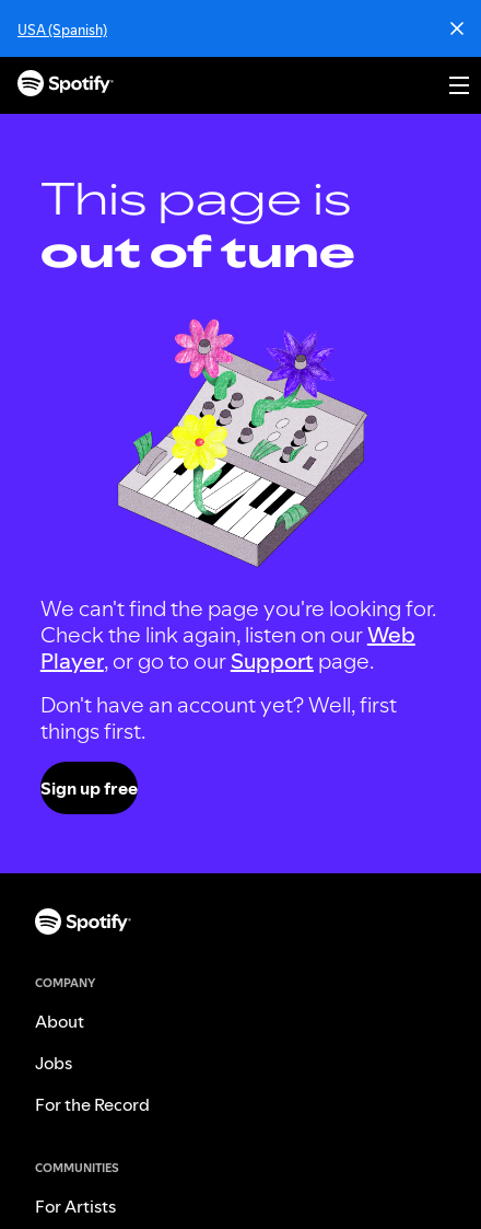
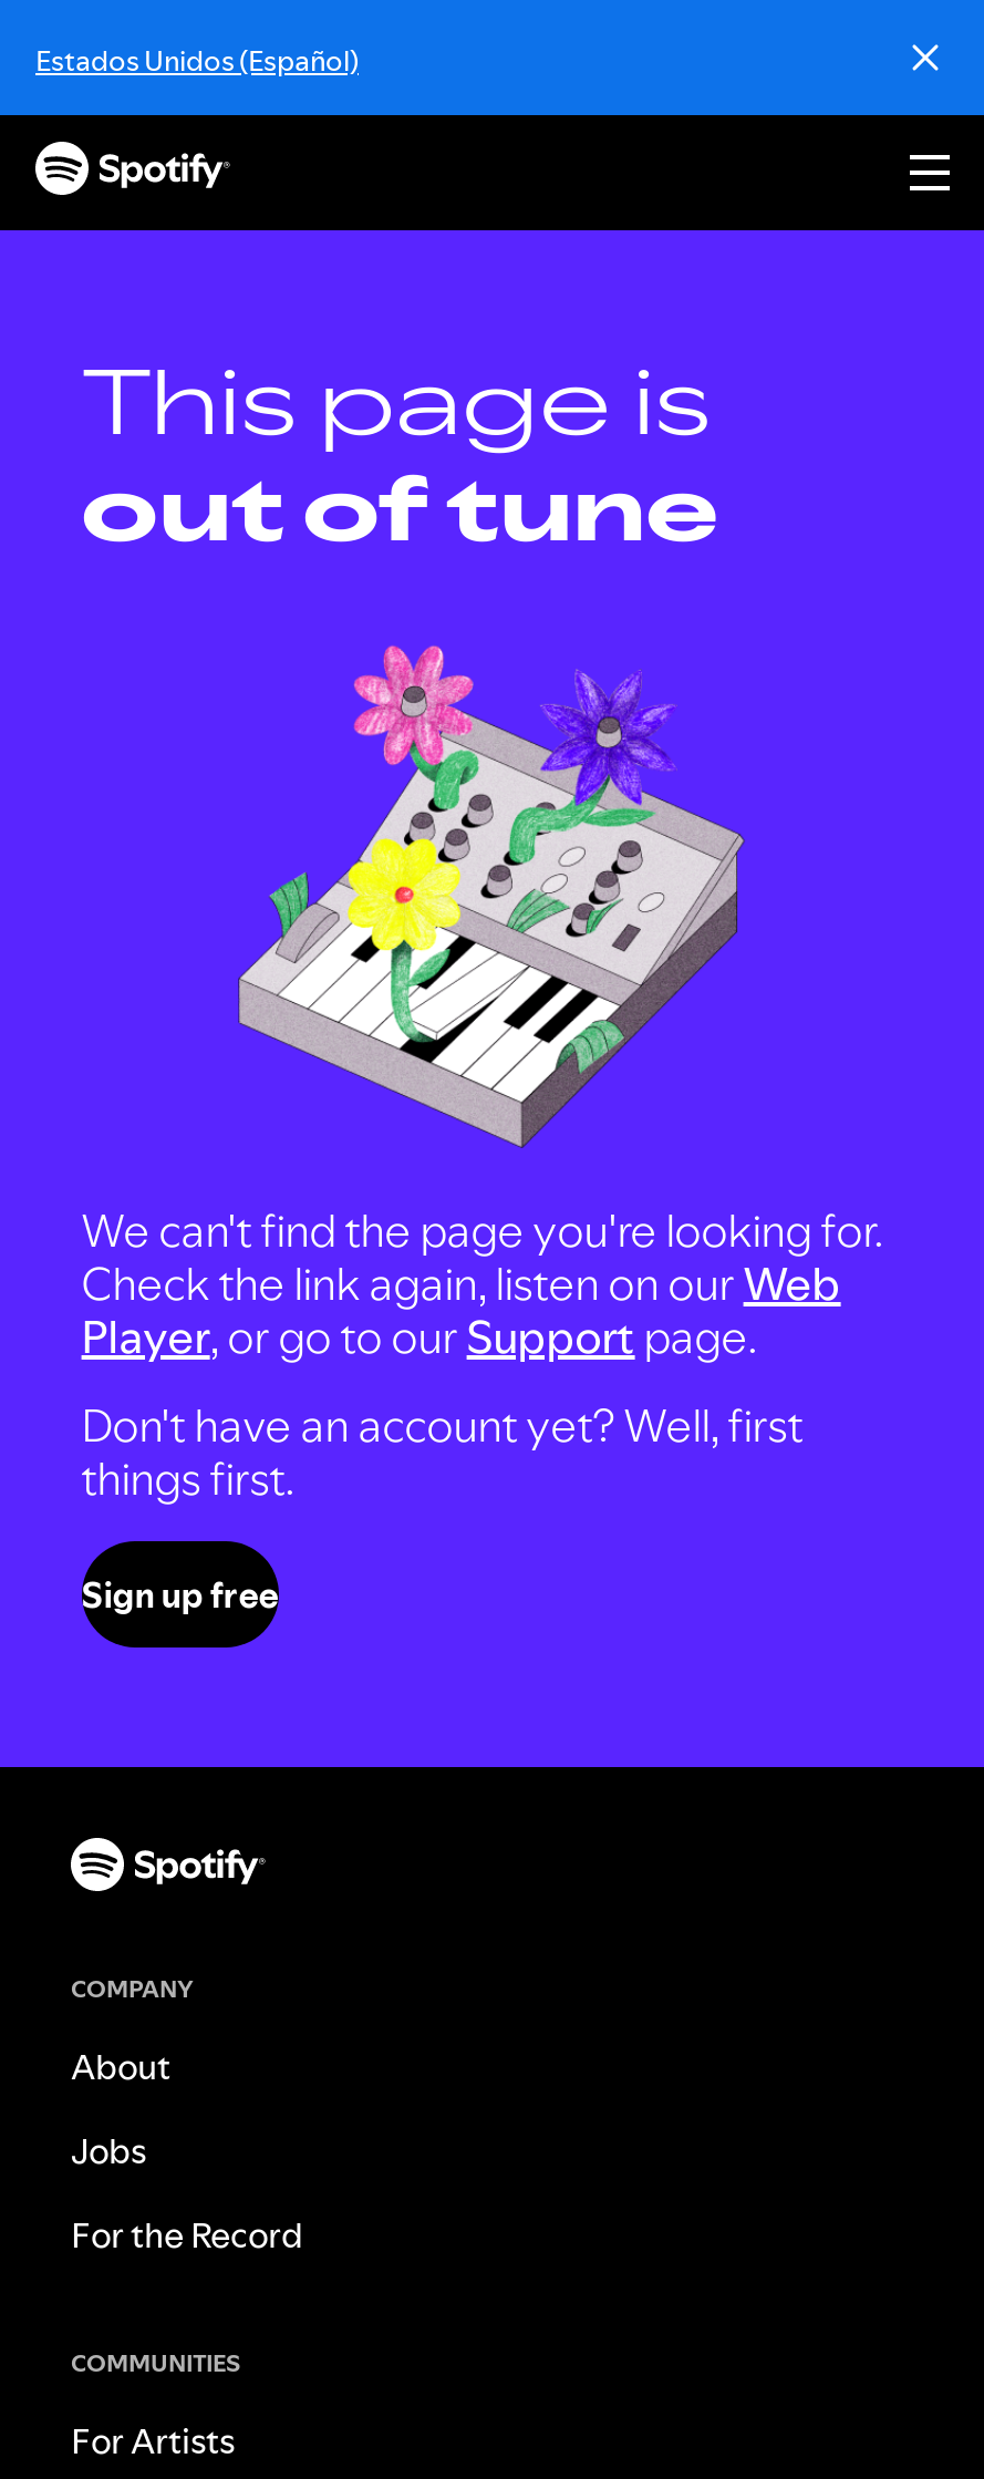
[17,20,107,39] USA (Spanish) -> [35,40,359,80] Estados Unidos (Español)

